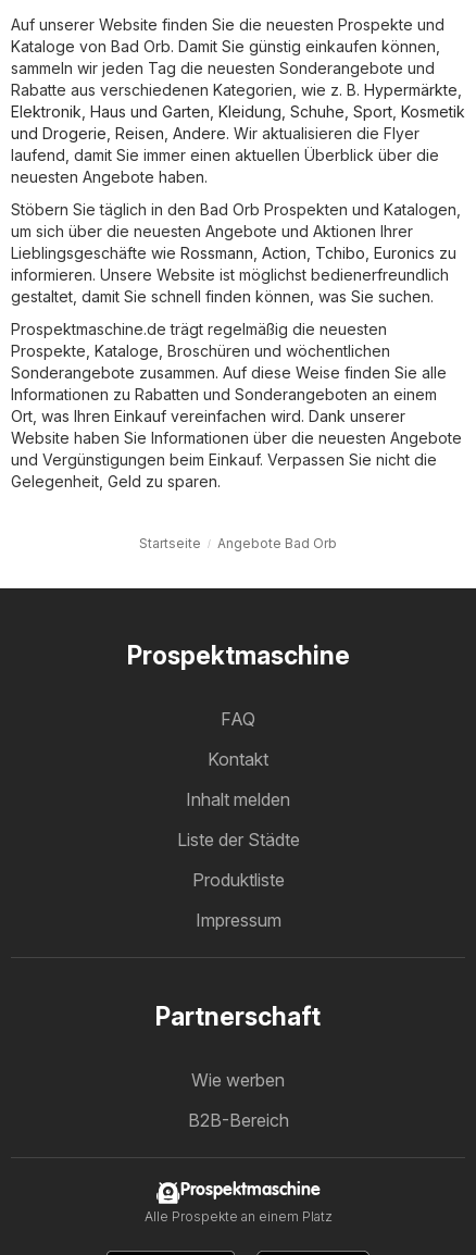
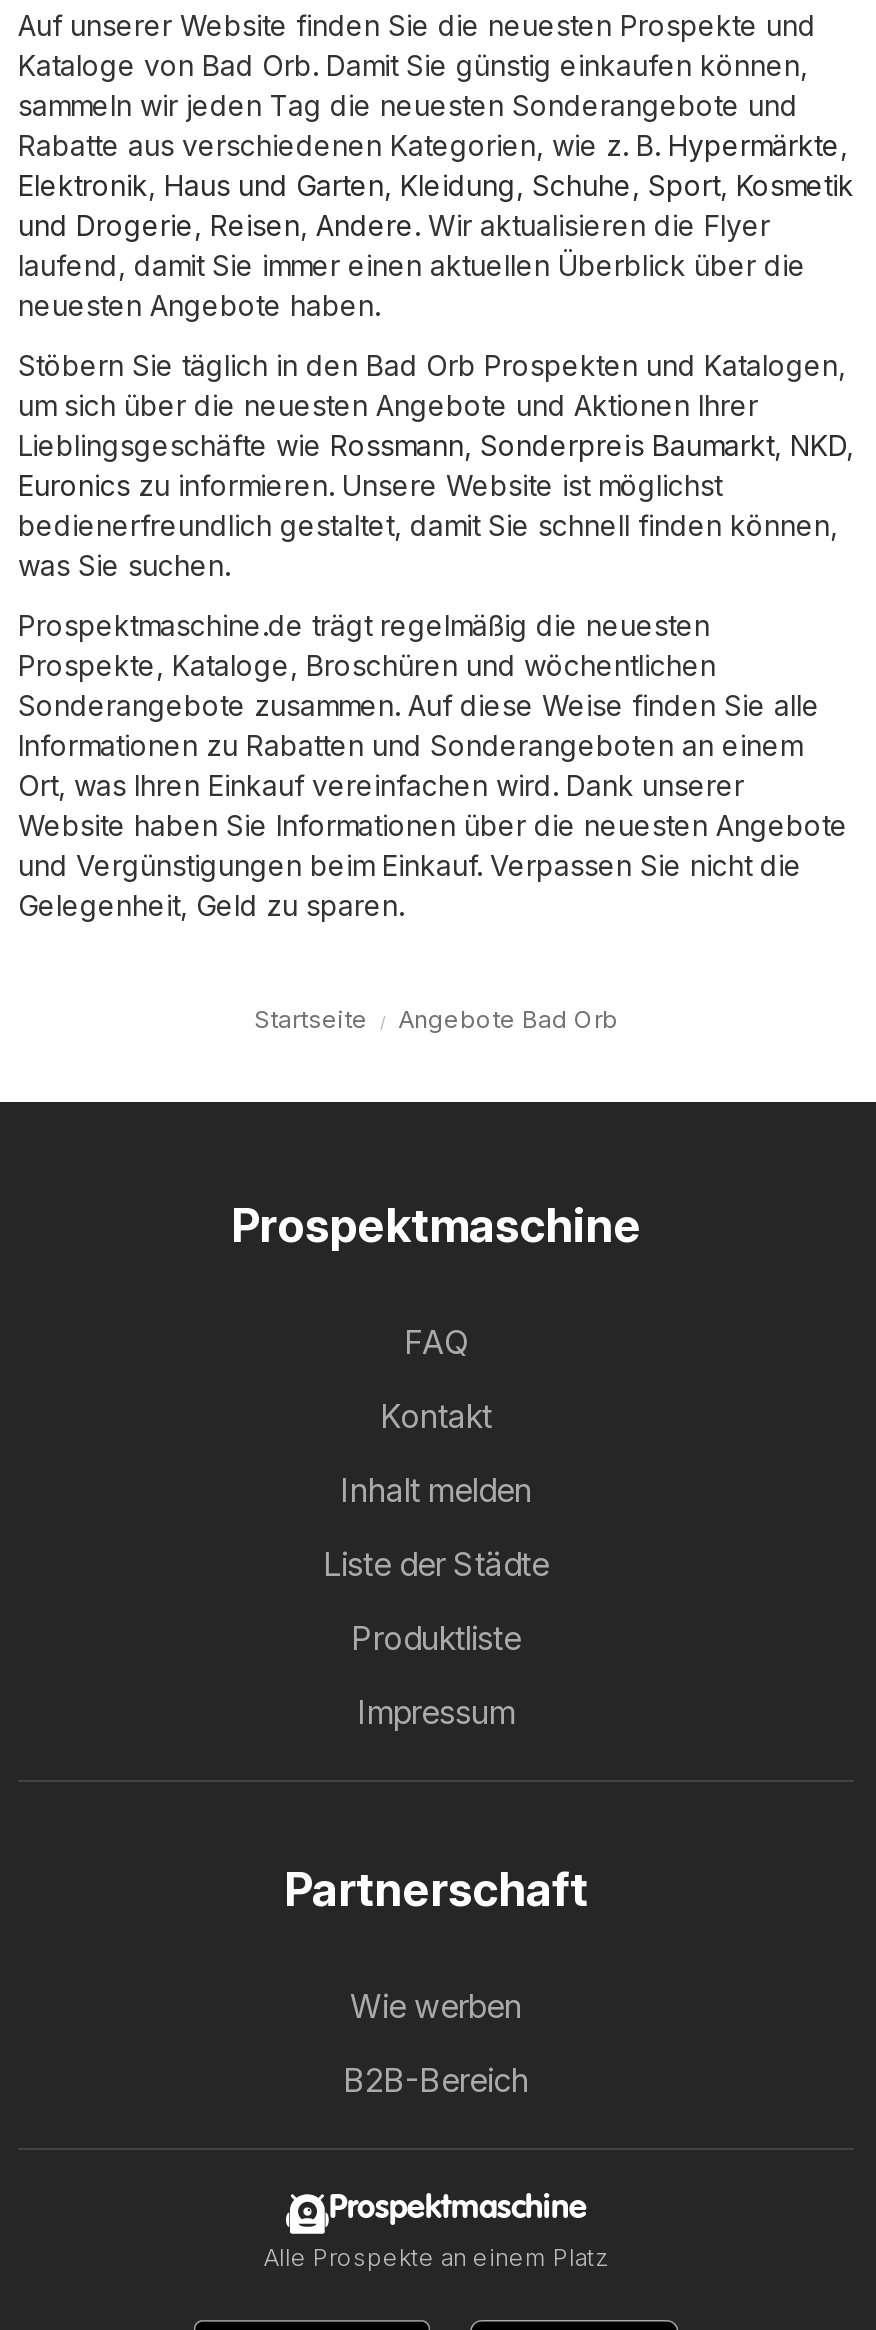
[11,243,456,305] Lieblingsgeschäfte wie Rossmann, Action, Tchibo, Euronics zu | informieren. Unsere Website ist möglichst bedienerfreundlich | gestaltet, damit Sie schnell finden können, was Sie suchen. -> [18,429,854,583] Lieblingsgeschäfte wie Rossmann, Sonderpreis Baumarkt, NKD, | Euronics zu informieren. Unsere Website ist möglichst | bedienerfreundlich gestaltet, damit Sie schnell finden können, | was Sie suchen.

